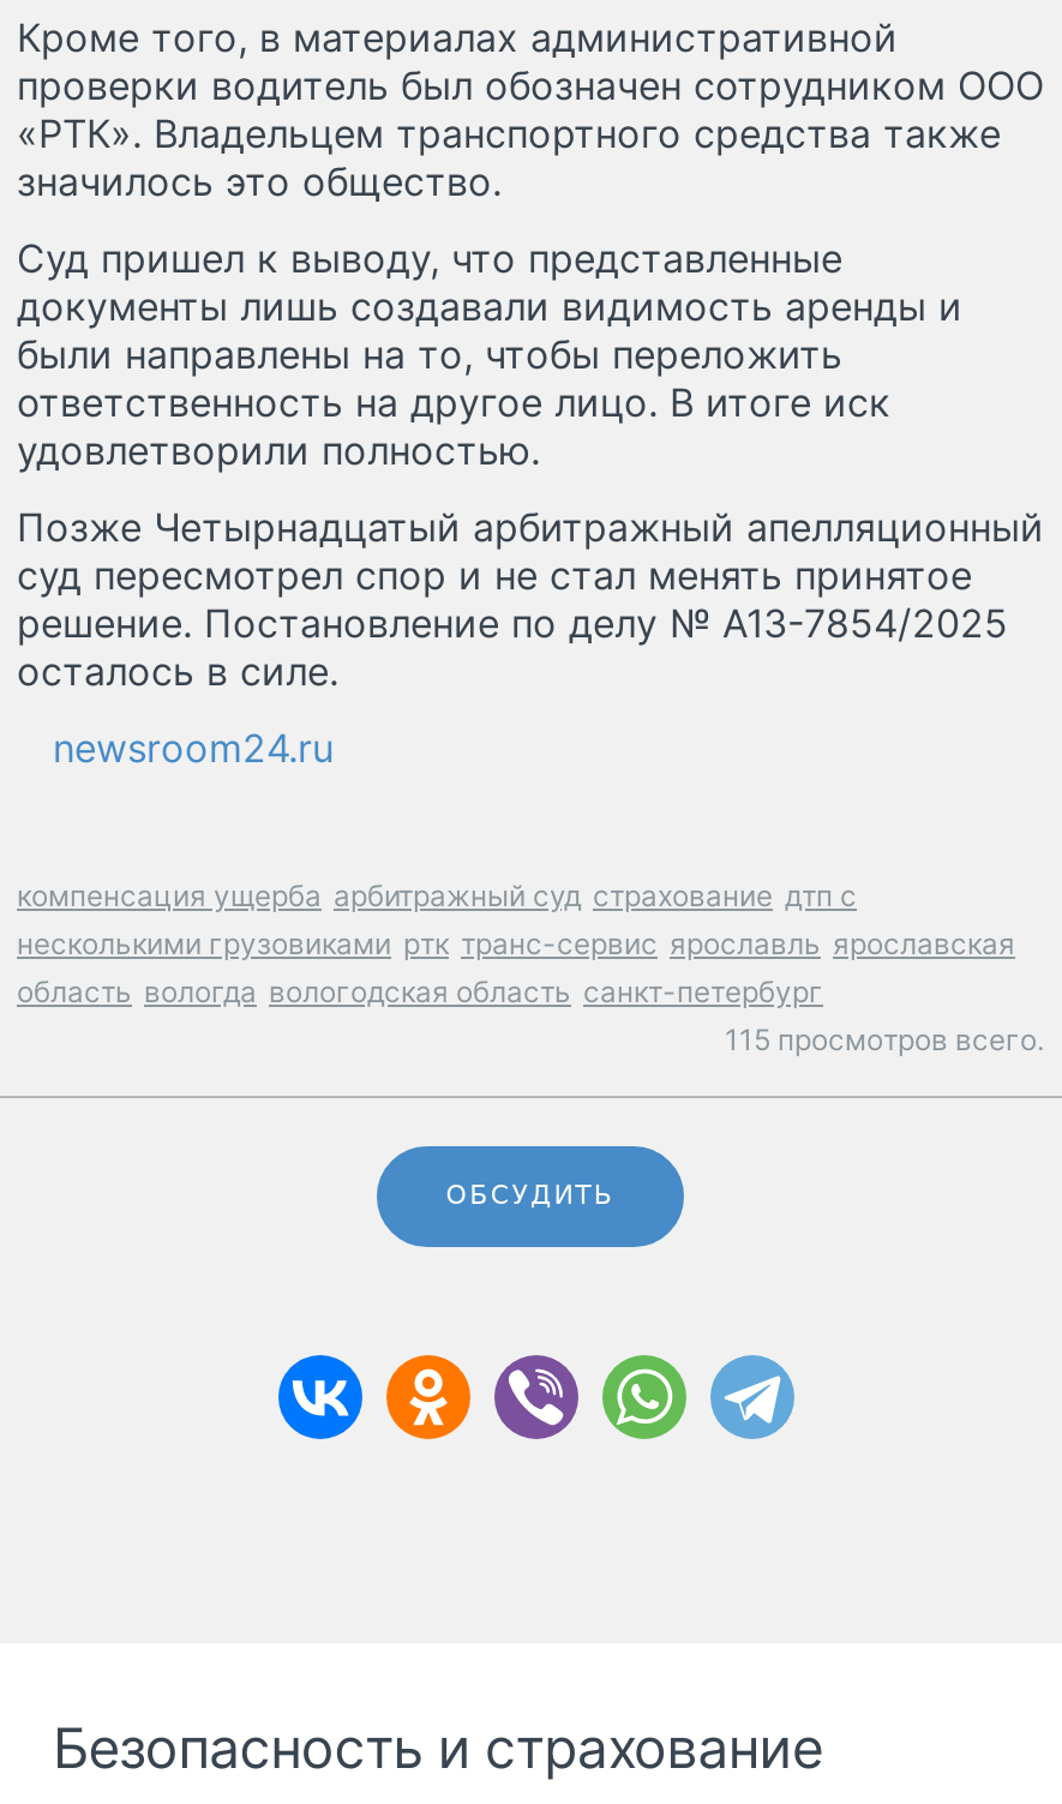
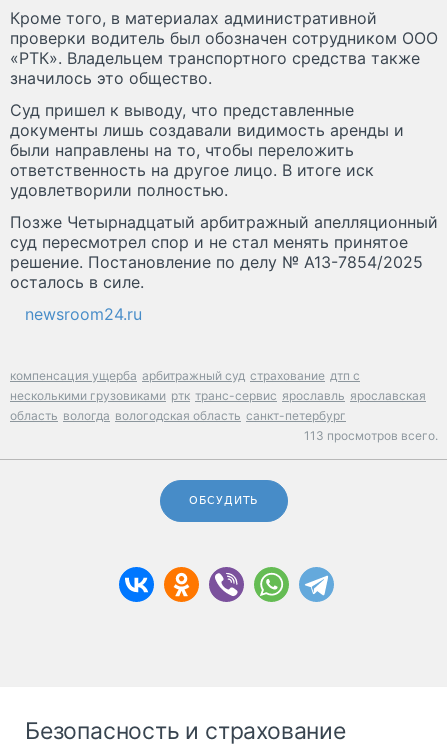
[725,1022,1044,1058] 115 просмотров всего. -> [304,428,438,443] 113 просмотров всего.

